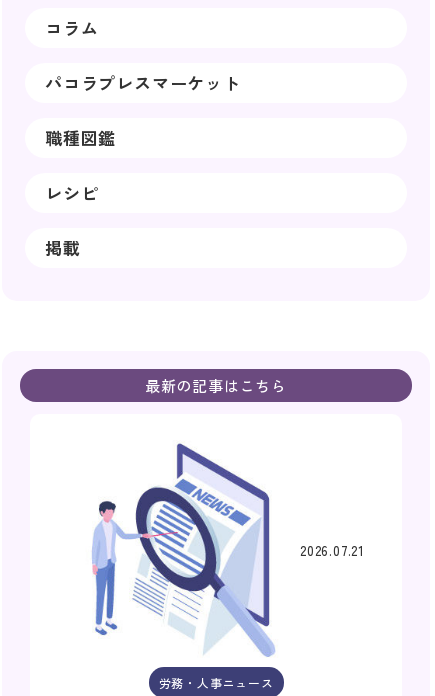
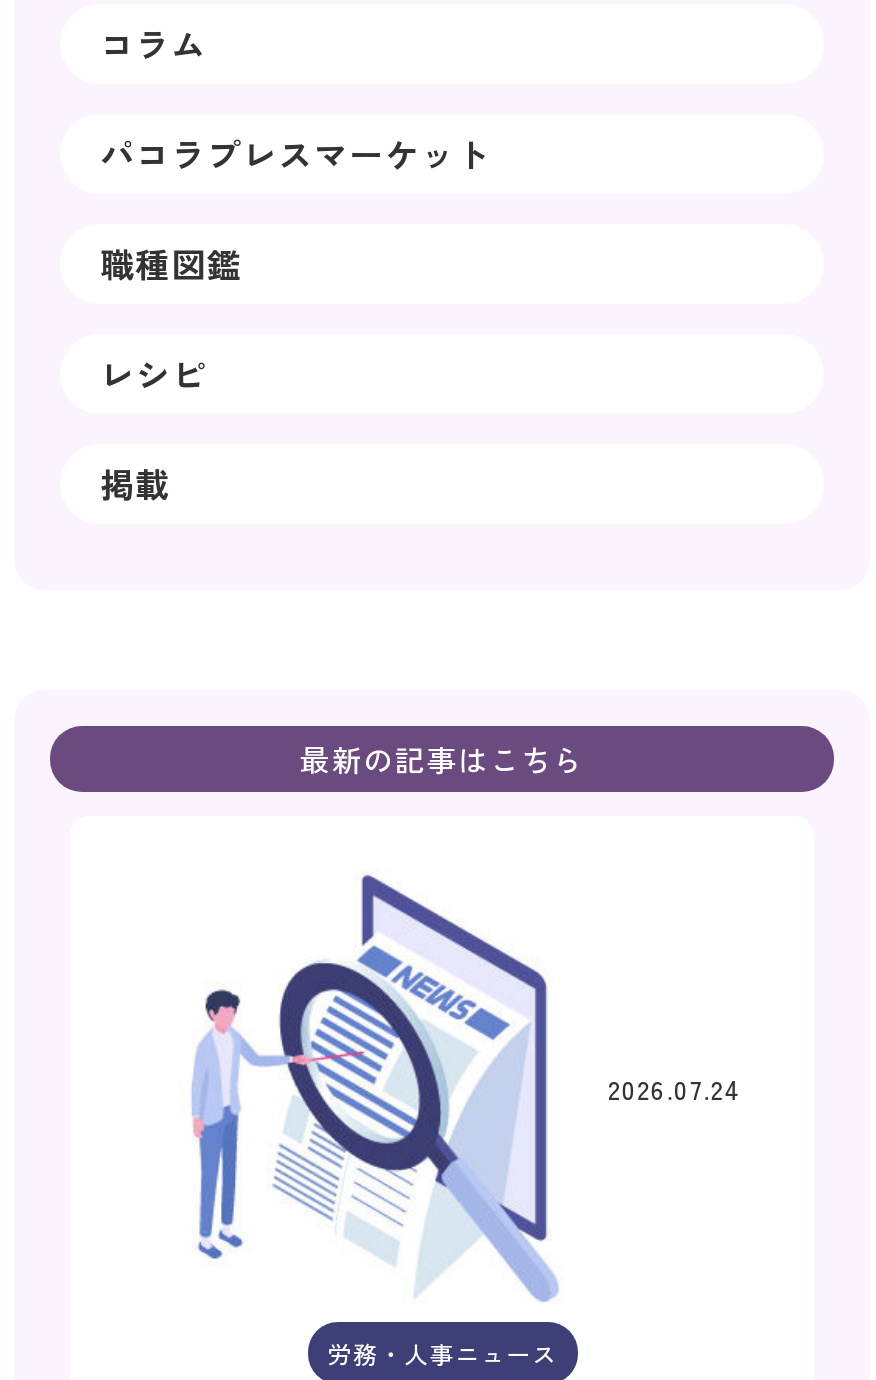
[300,541,365,560] 2026.07.21 -> [608,1070,742,1108] 2026.07.24

